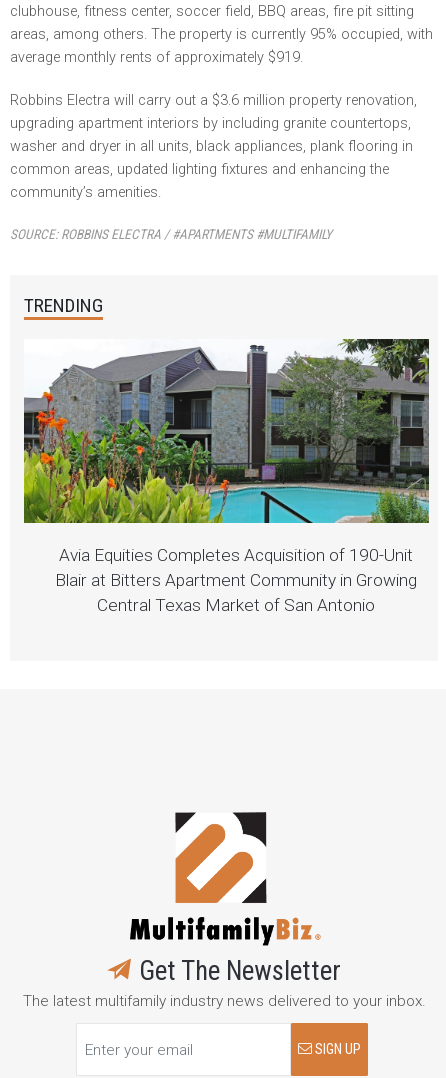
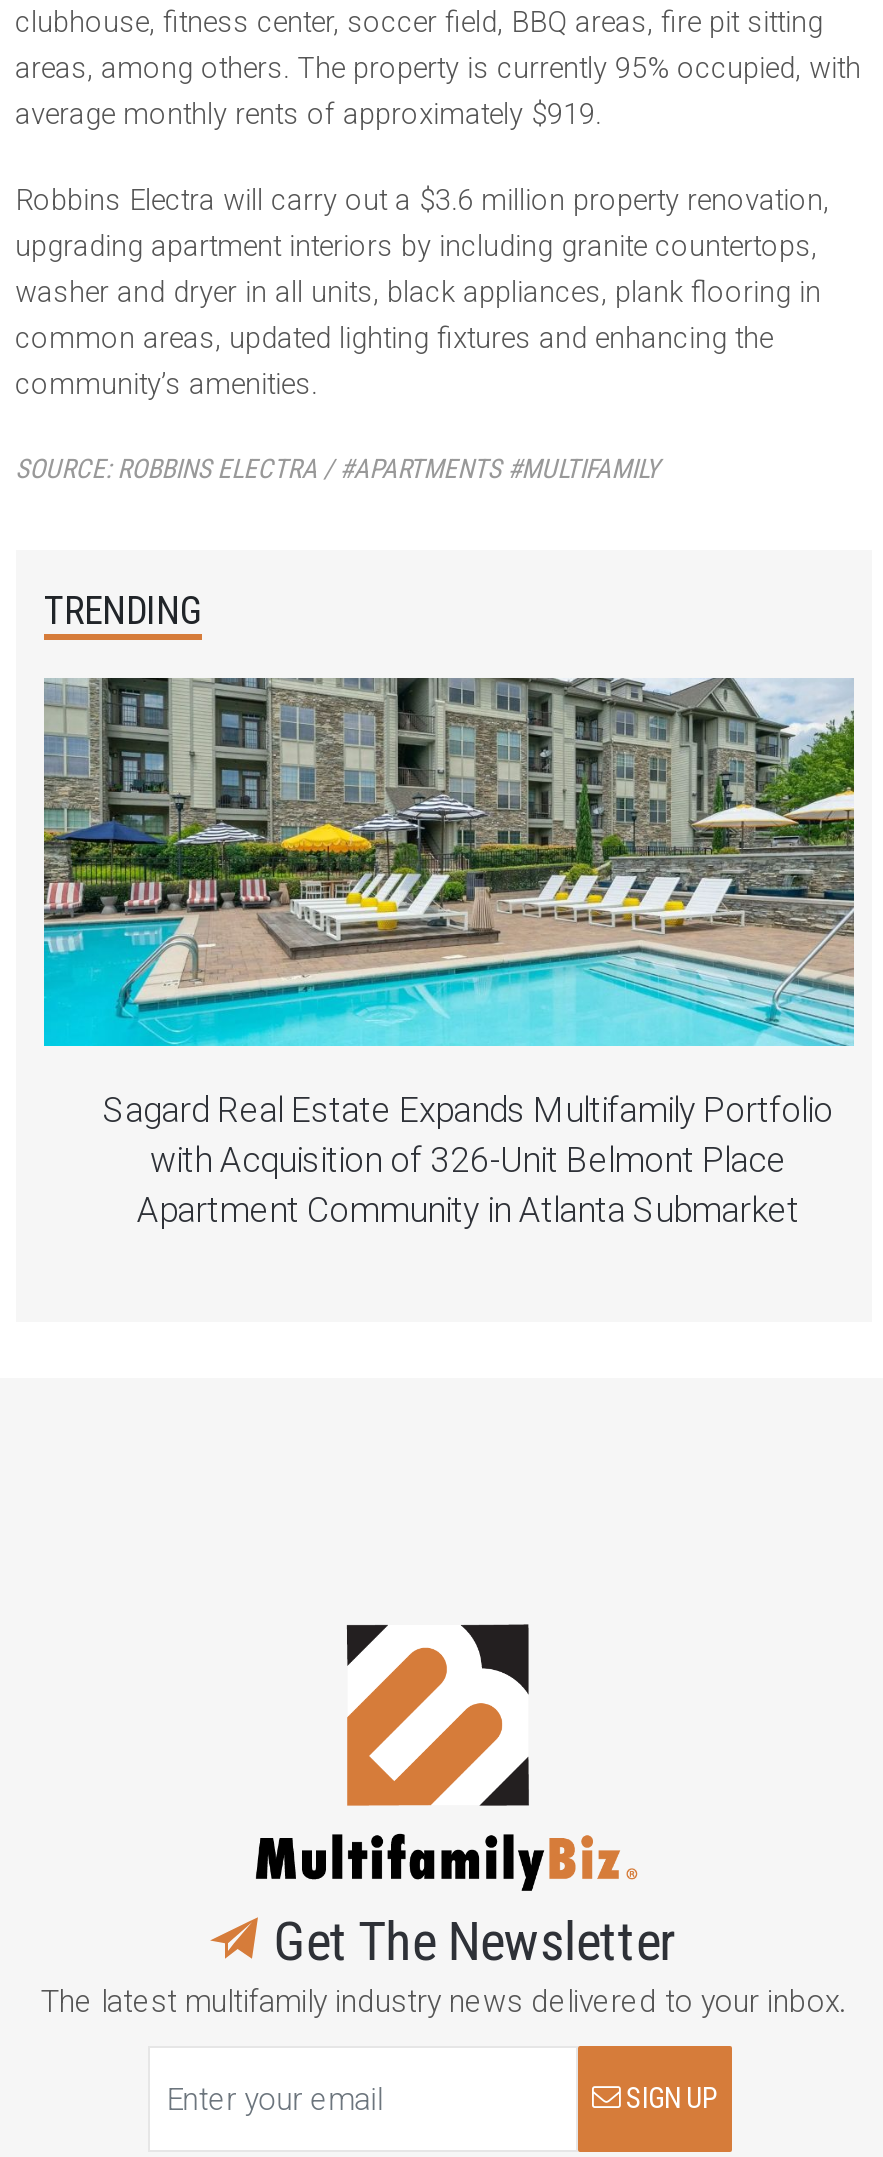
[23,338,430,614] [image] | Avia Equities Completes Acquisition of 190-Unit | Blair at Bitters Apartment Community in Growing | Central Texas Market of San Antonio -> [42,676,856,1229] [image] | Sagard Real Estate Expands Multifamily Portfolio | with Acquisition of 326-Unit Belmont Place | Apartment Community in Atlanta Submarket

